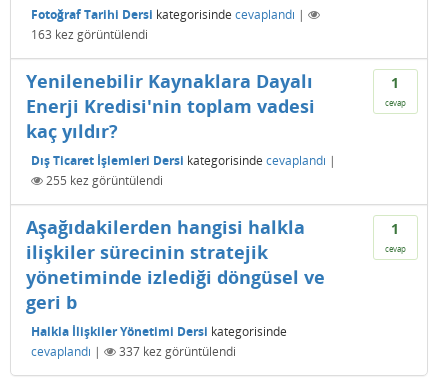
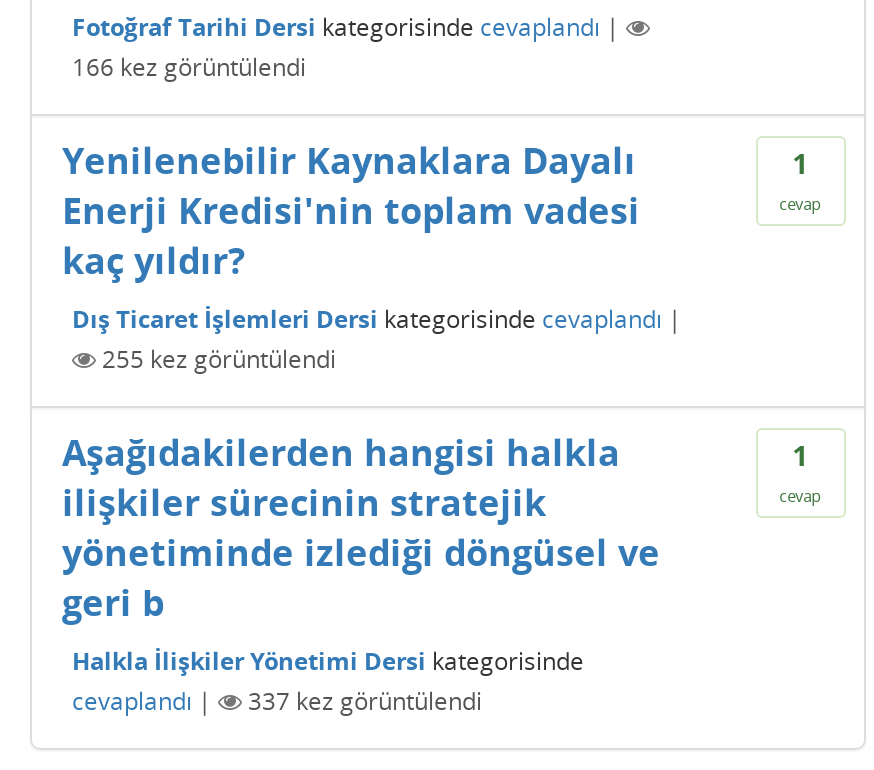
[31,26,148,43] 163 kez görüntülendi -> [72,50,306,84] 166 kez görüntülendi

